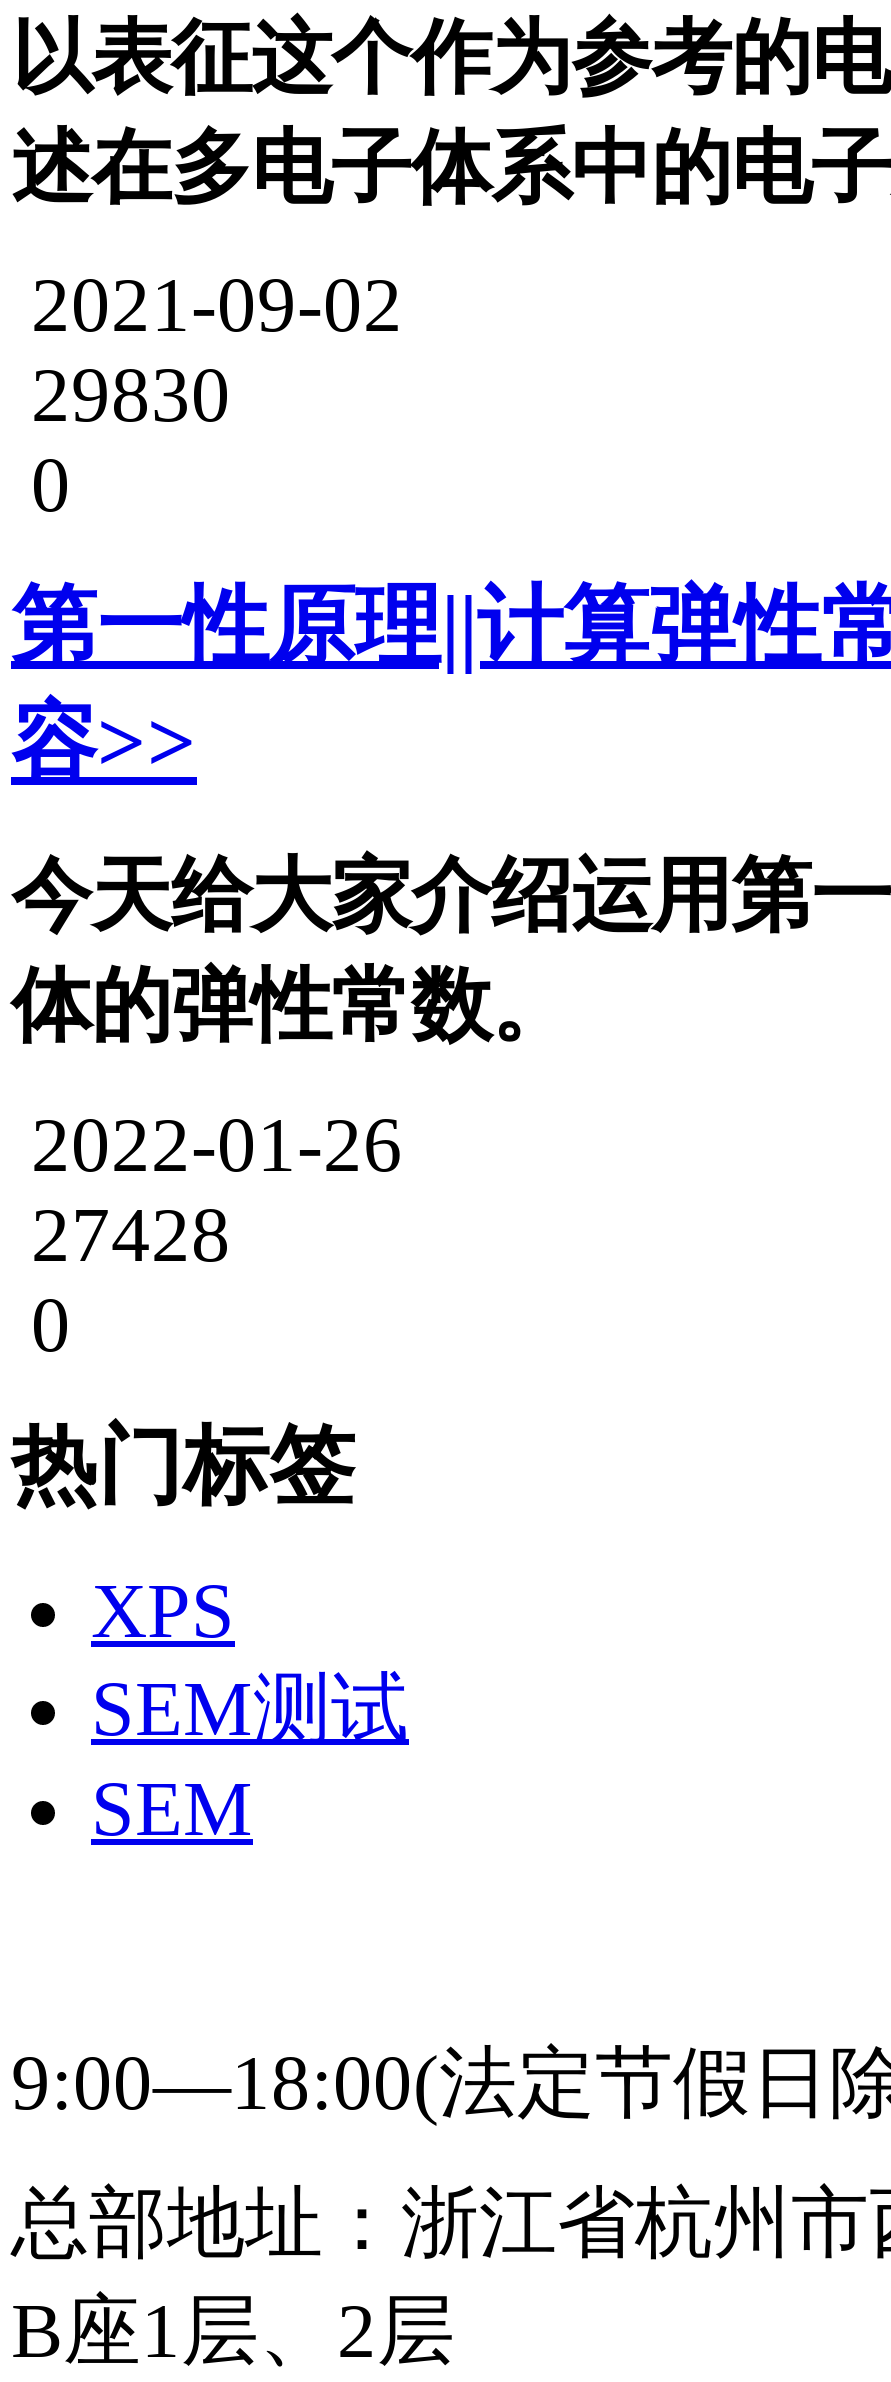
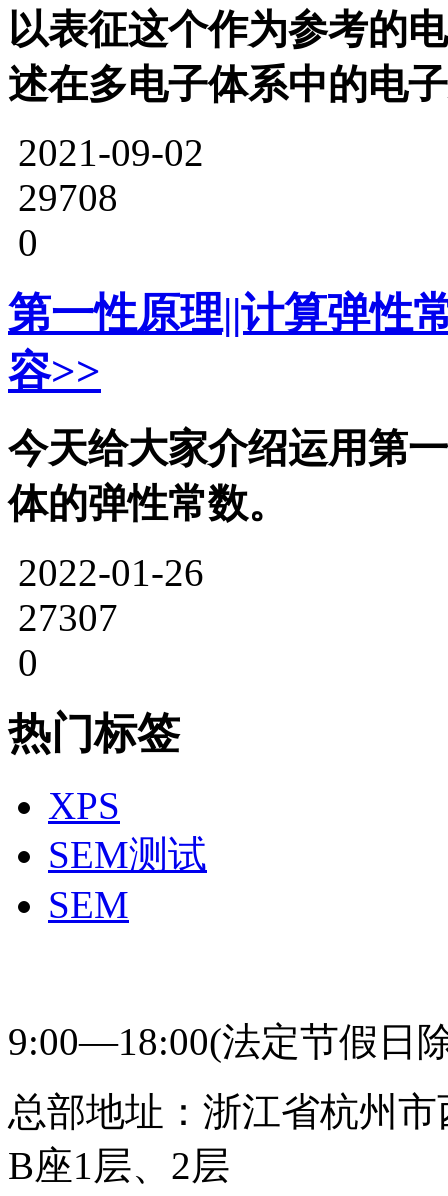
[11,352,231,438] 29830 -> [8,176,118,219] 29708
[11,1191,231,1277] 27428 -> [8,596,118,639] 27307

